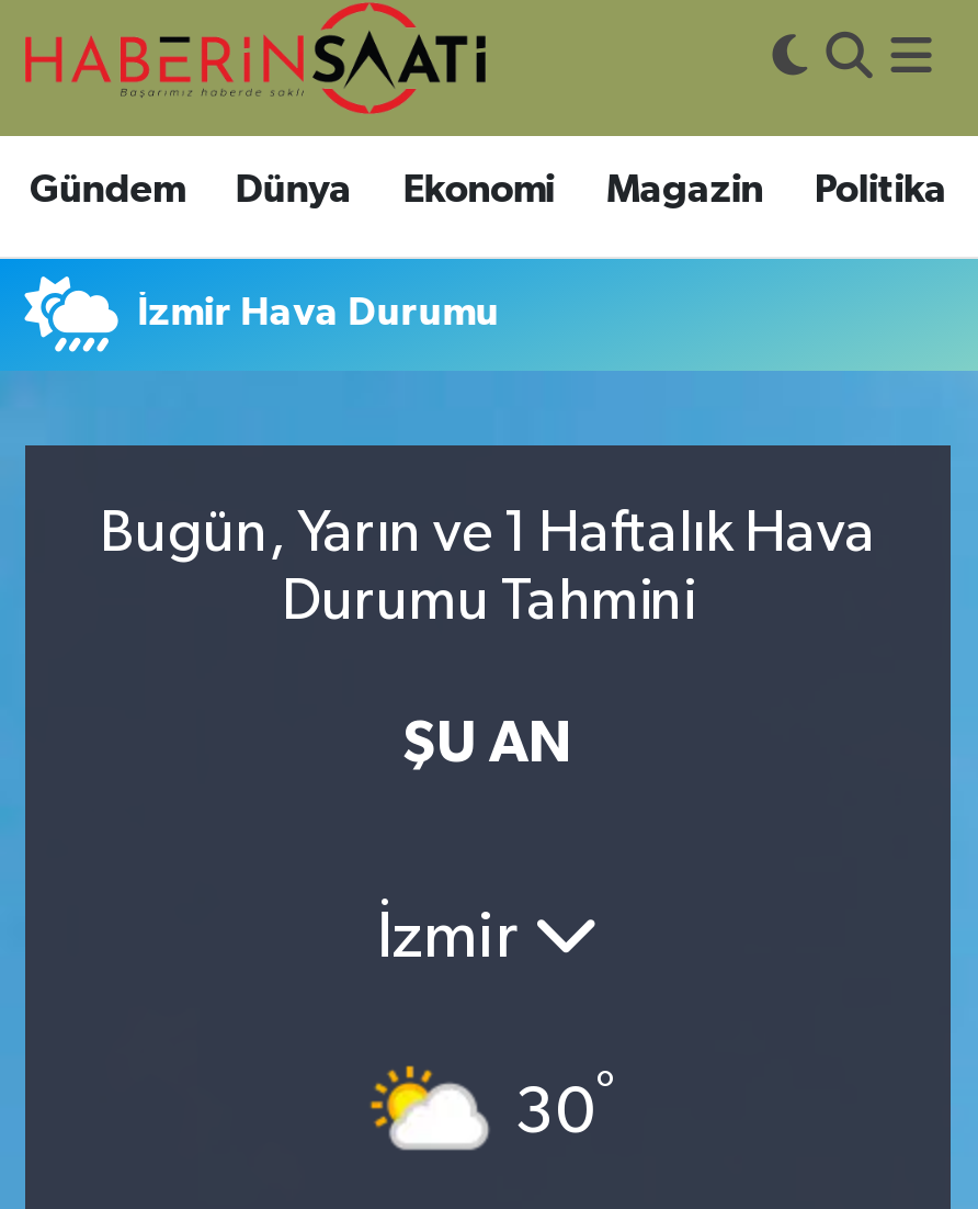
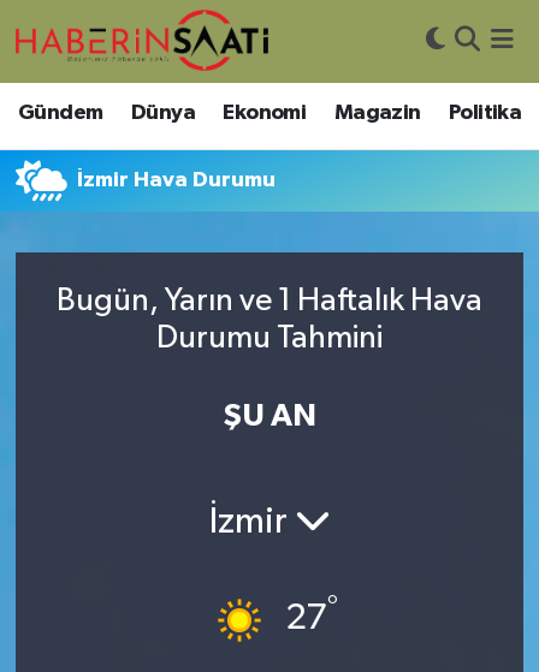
[369,1064,615,1154] [image] | 30° -> [206,593,338,643] [image] | 27°

